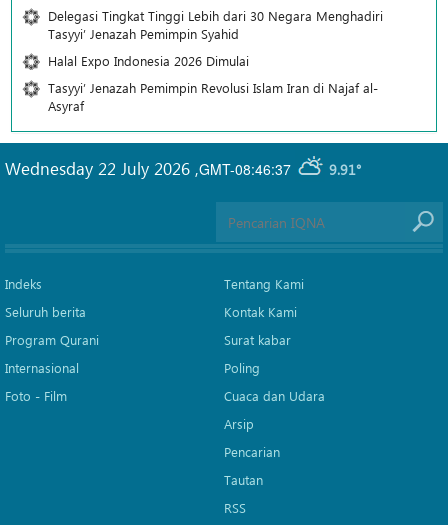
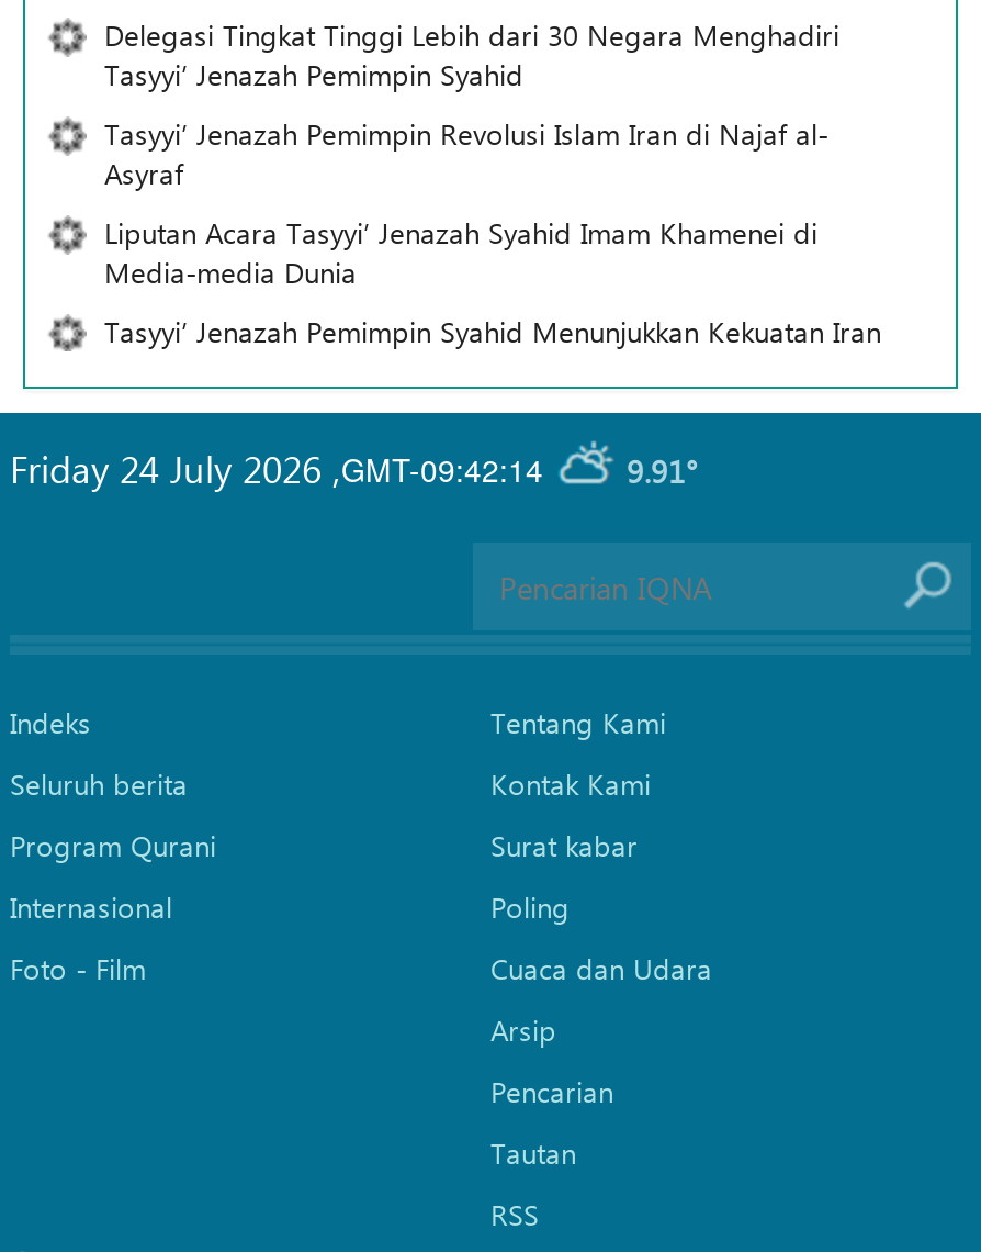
[48,52,249,69] Halal Expo Indonesia 2026 Dimulai -> none
moved [48,79,378,114] -> [104,115,828,192]: Tasyyi’ Jenazah Pemimpin Revolusi Islam Iran di Najaf al- | Asyraf
[5,157,199,179] Wednesday 22 July 2026, -> [10,444,341,493] Friday 24 July 2026,
[199,159,291,179] GMT-08:46:37 -> [104,214,881,492] Liputan Acara Tasyyi’ Jenazah Syahid Imam Khamenei di | Media-media Dunia | Tasyyi’ Jenazah Pemimpin Syahid Menunjukkan Kekuatan Iran | GMT-09:42:14

